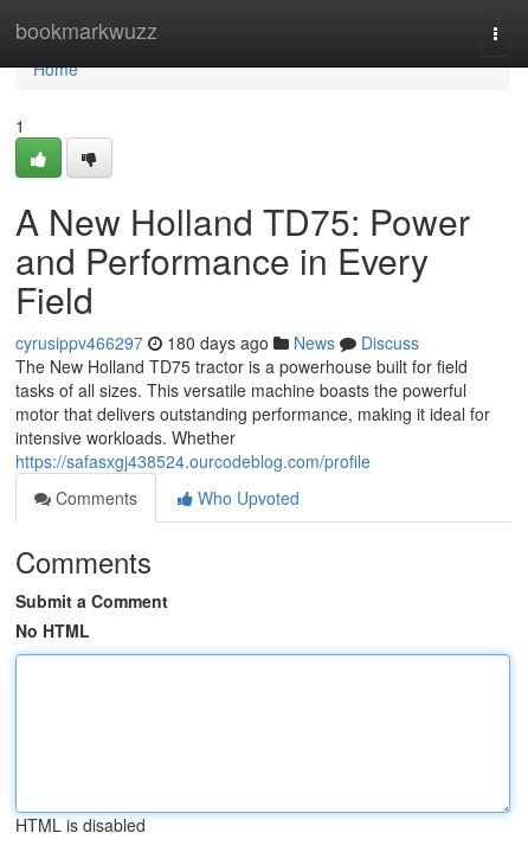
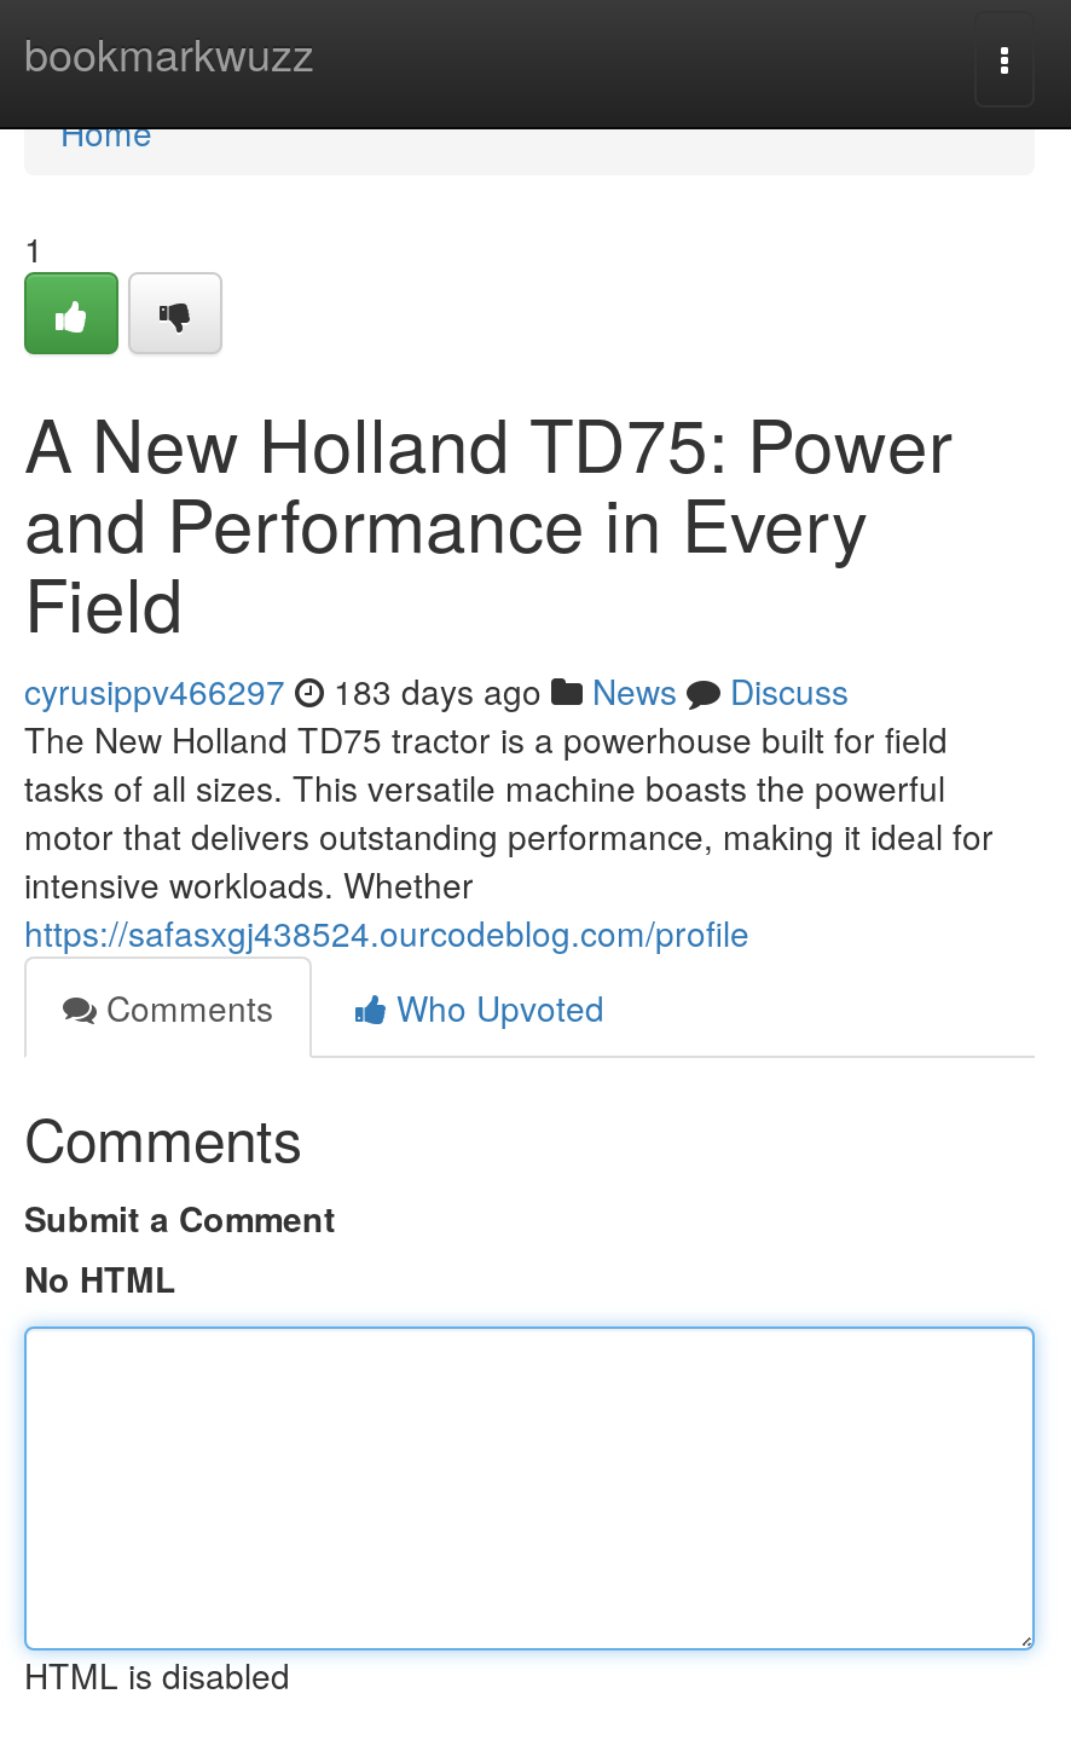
[15,331,419,354] cyrusippv466297 180 days ago News Discuss -> [24,666,849,715] cyrusippv466297 183 days ago News Discuss

